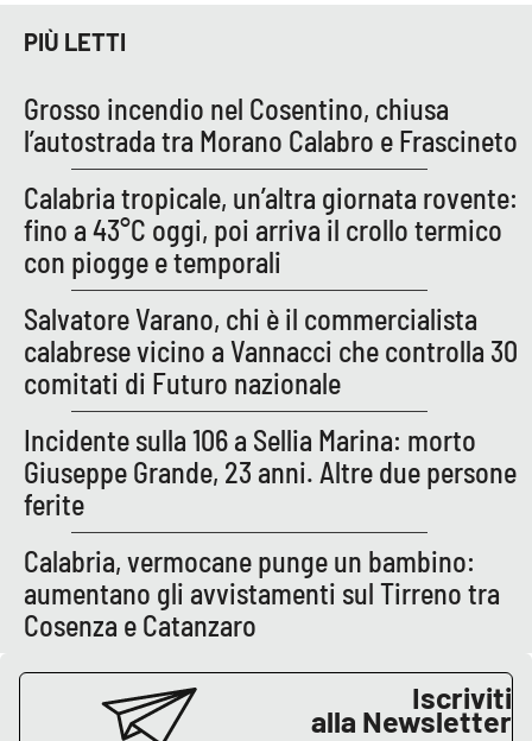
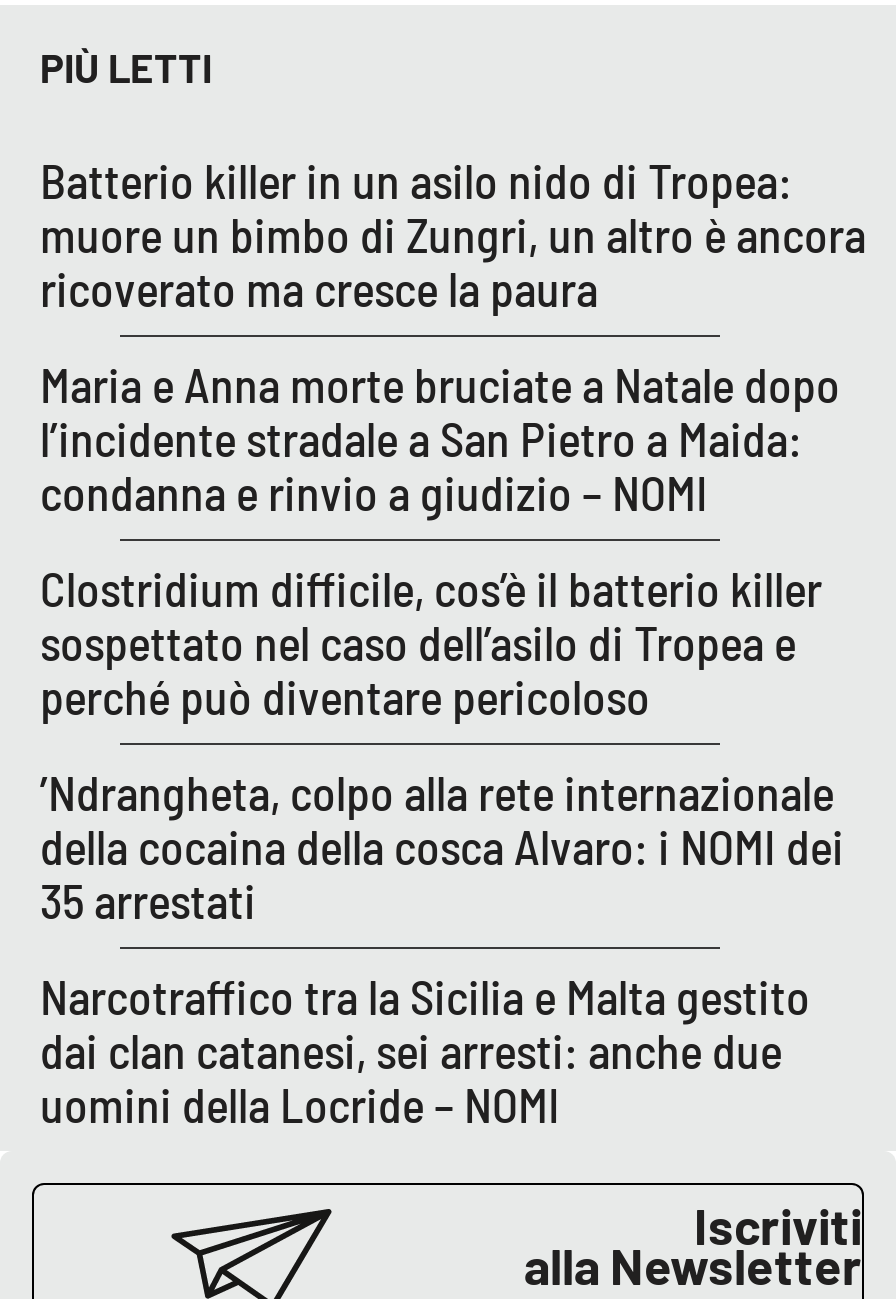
[24,91,518,158] Grosso incendio nel Cosentino, chiusa | l’autostrada tra Morano Calabro e Frascineto -> [40,151,866,317] Batterio killer in un asilo nido di Tropea: | muore un bimbo di Zungri, un altro è ancora | ricoverato ma cresce la paura
[24,180,518,279] Calabria tropicale, un’altra giornata rovente: | fino a 43°C oggi, poi arriva il crollo termico | con piogge e temporali -> [40,355,840,521] Maria e Anna morte bruciate a Natale dopo | l’incidente stradale a San Pietro a Maida: | condanna e rinvio a giudizio – NOMI
[24,301,518,400] Salvatore Varano, chi è il commercialista | calabrese vicino a Vannacci che controlla 30 | comitati di Futuro nazionale -> [40,559,822,725] Clostridium difficile, cos’è il batterio killer | sospettato nel caso dell’asilo di Tropea e | perché può diventare pericoloso
[24,423,517,521] Incidente sulla 106 a Sellia Marina: morto | Giuseppe Grande, 23 anni. Altre due persone | ferite -> [40,763,844,929] ’Ndrangheta, colpo alla rete internazionale | della cocaina della cosca Alvaro: i NOMI dei | 35 arrestati
[24,544,500,642] Calabria, vermocane punge un bambino: | aumentano gli avvistamenti sul Tirreno tra | Cosenza e Catanzaro -> [40,967,810,1133] Narcotraffico tra la Sicilia e Malta gestito | dai clan catanesi, sei arresti: anche due | uomini della Locride – NOMI

